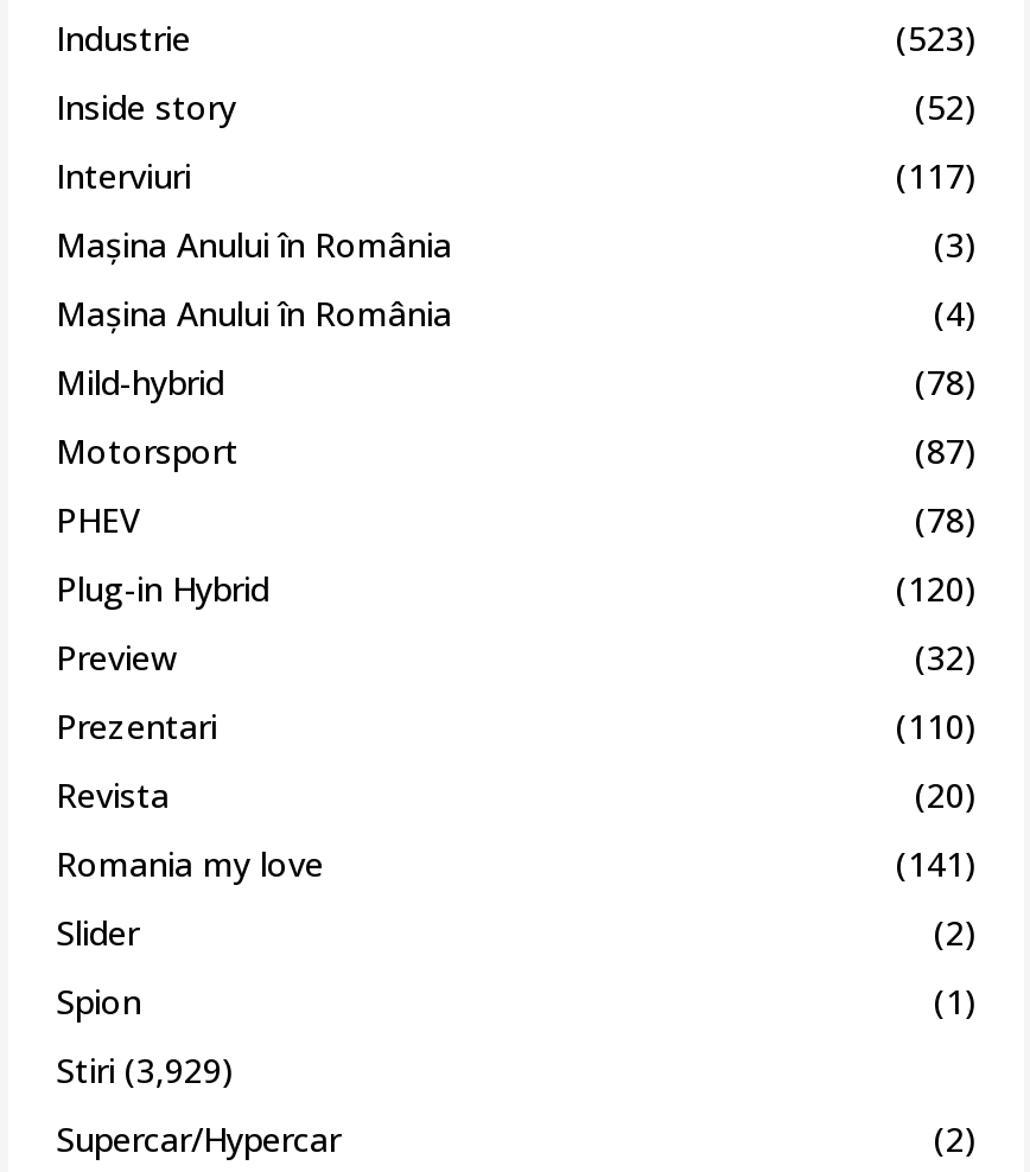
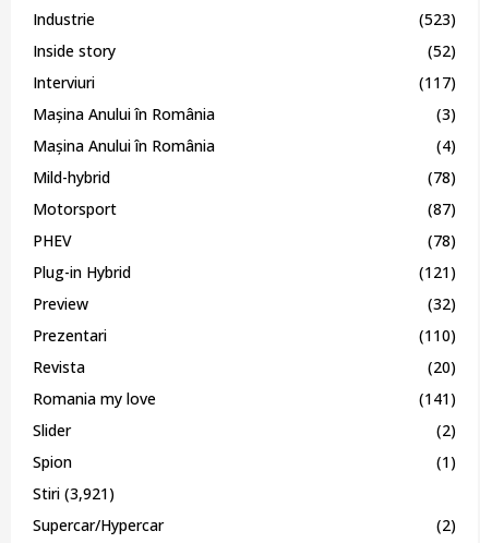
[896,566,977,611] (120) -> [419,261,456,282] (121)
[56,1048,234,1093] Stiri (3,929) -> [33,483,115,503] Stiri (3,921)

